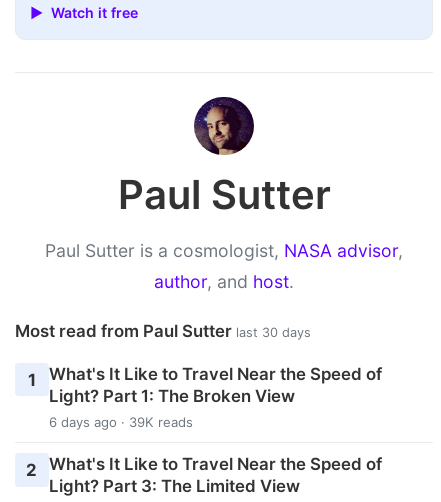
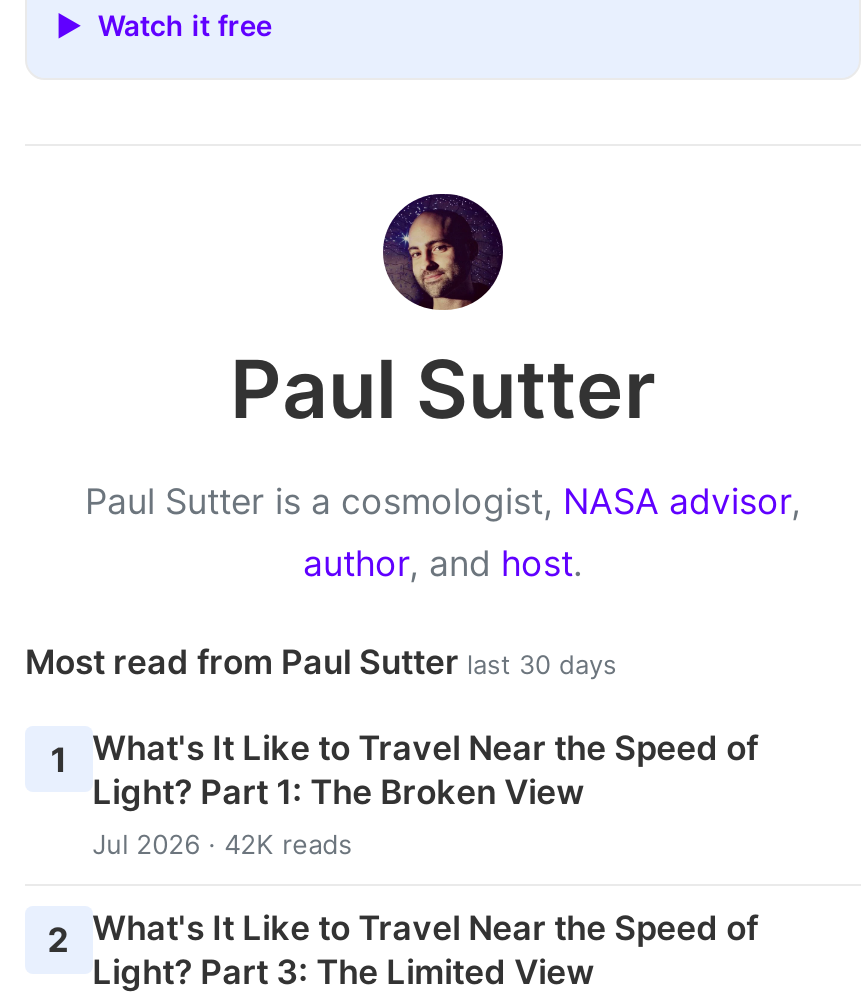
[49,414,193,430] 6 days ago · 39K reads -> [92,828,352,860] Jul 2026 · 42K reads

